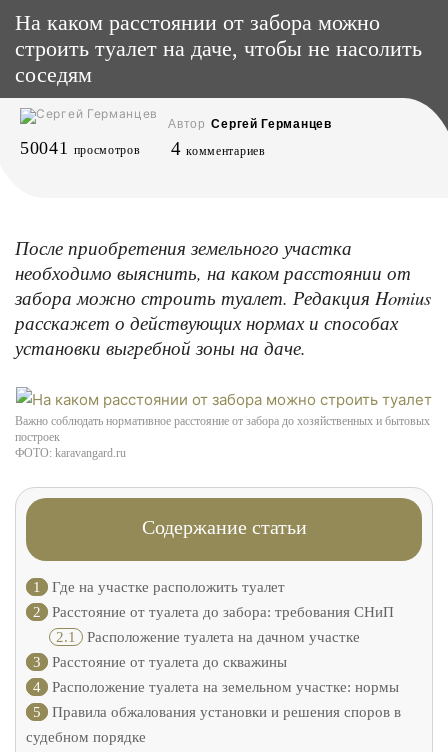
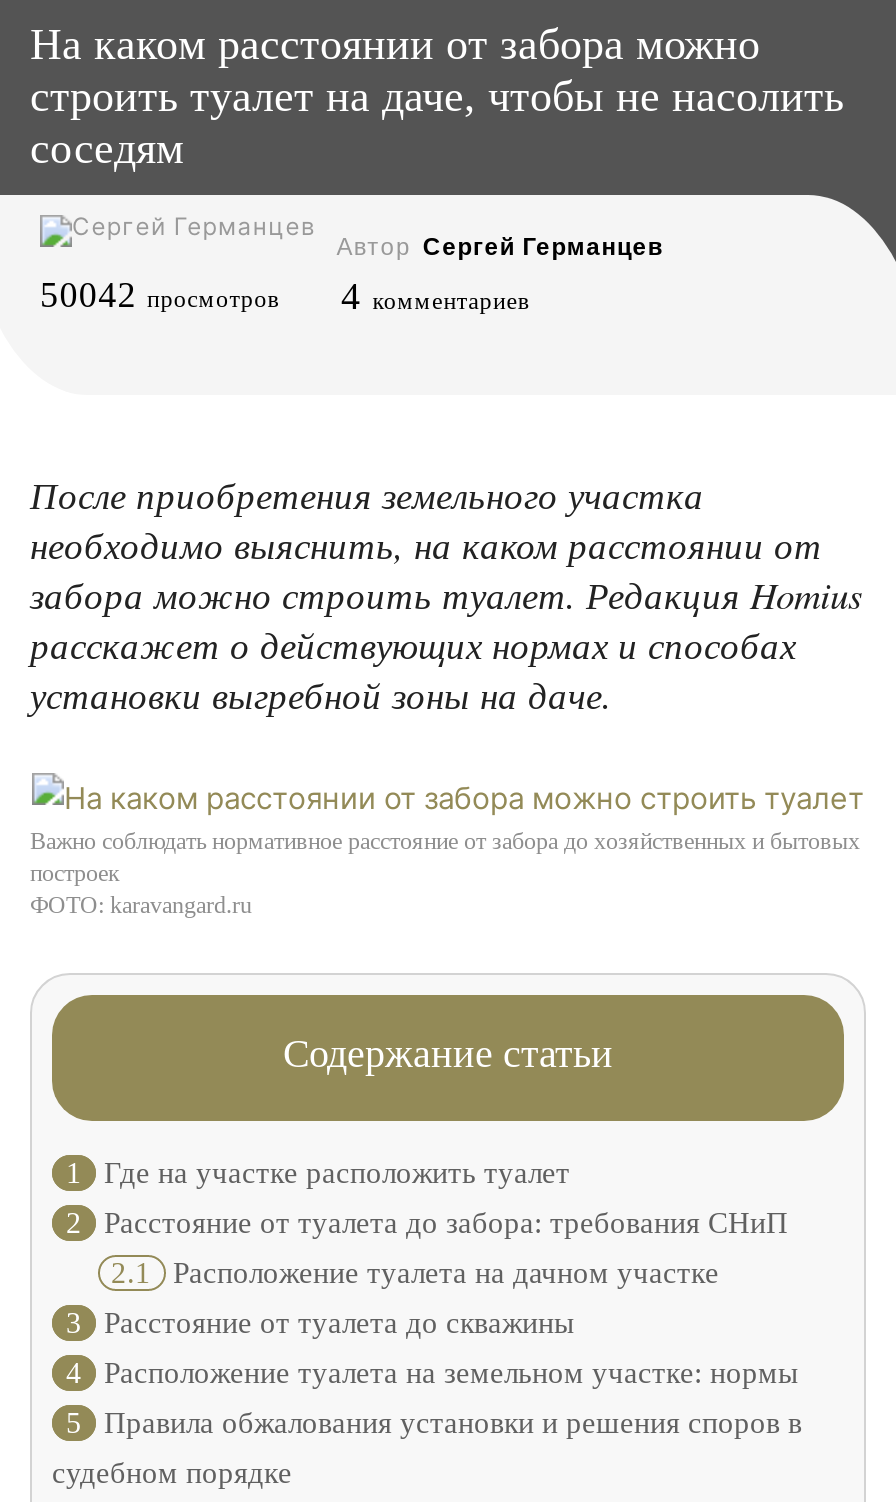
[20,138,266,159] 50041 просмотров 4 комментариев -> [40,275,531,317] 50042 просмотров 4 комментариев

